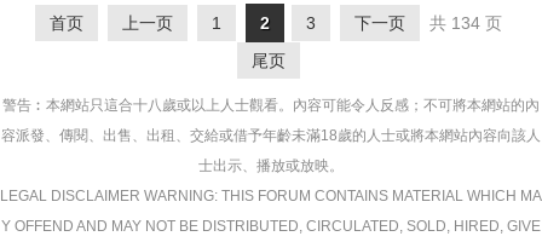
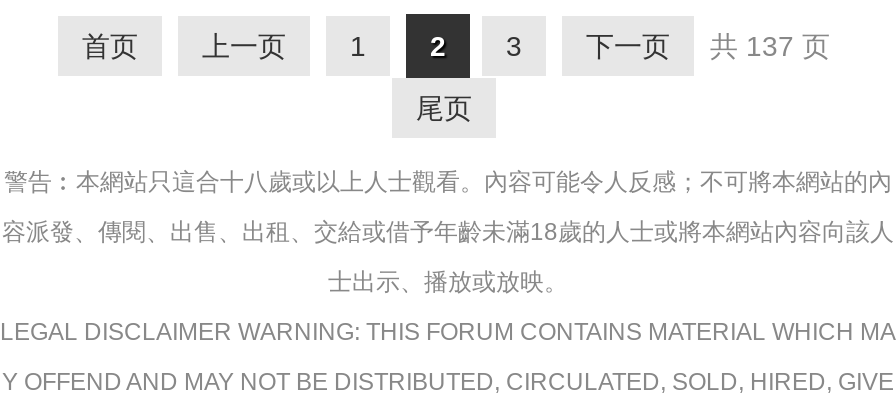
[50,13,507,33] 首页 上一页 1 2 3 下一页 共 134 页 -> [82,30,838,62] 首页 上一页 1 2 3 下一页 共 137 页

